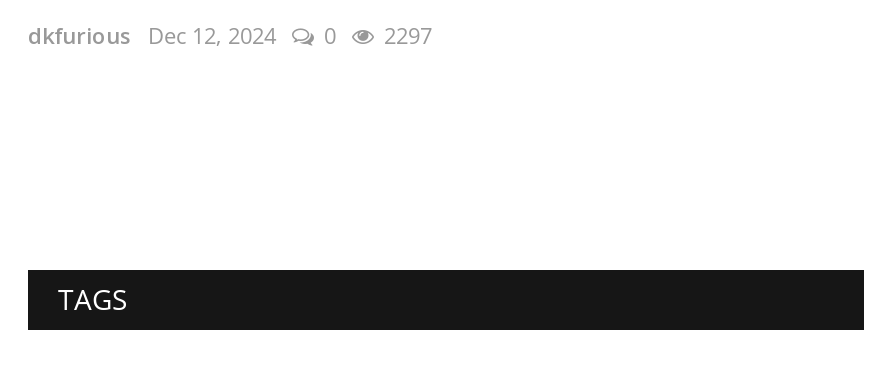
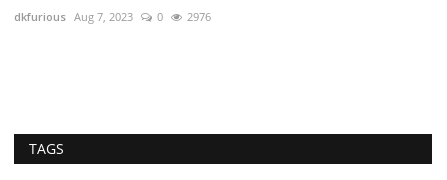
[28,21,276,51] dkfurious Dec 12, 2024 -> [14,9,133,24] dkfurious Aug 7, 2023
[384,21,432,51] 2297 -> [187,9,211,24] 2976

